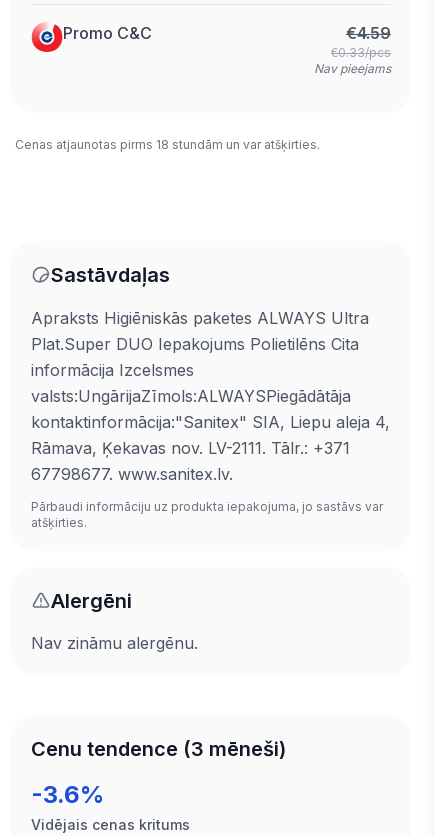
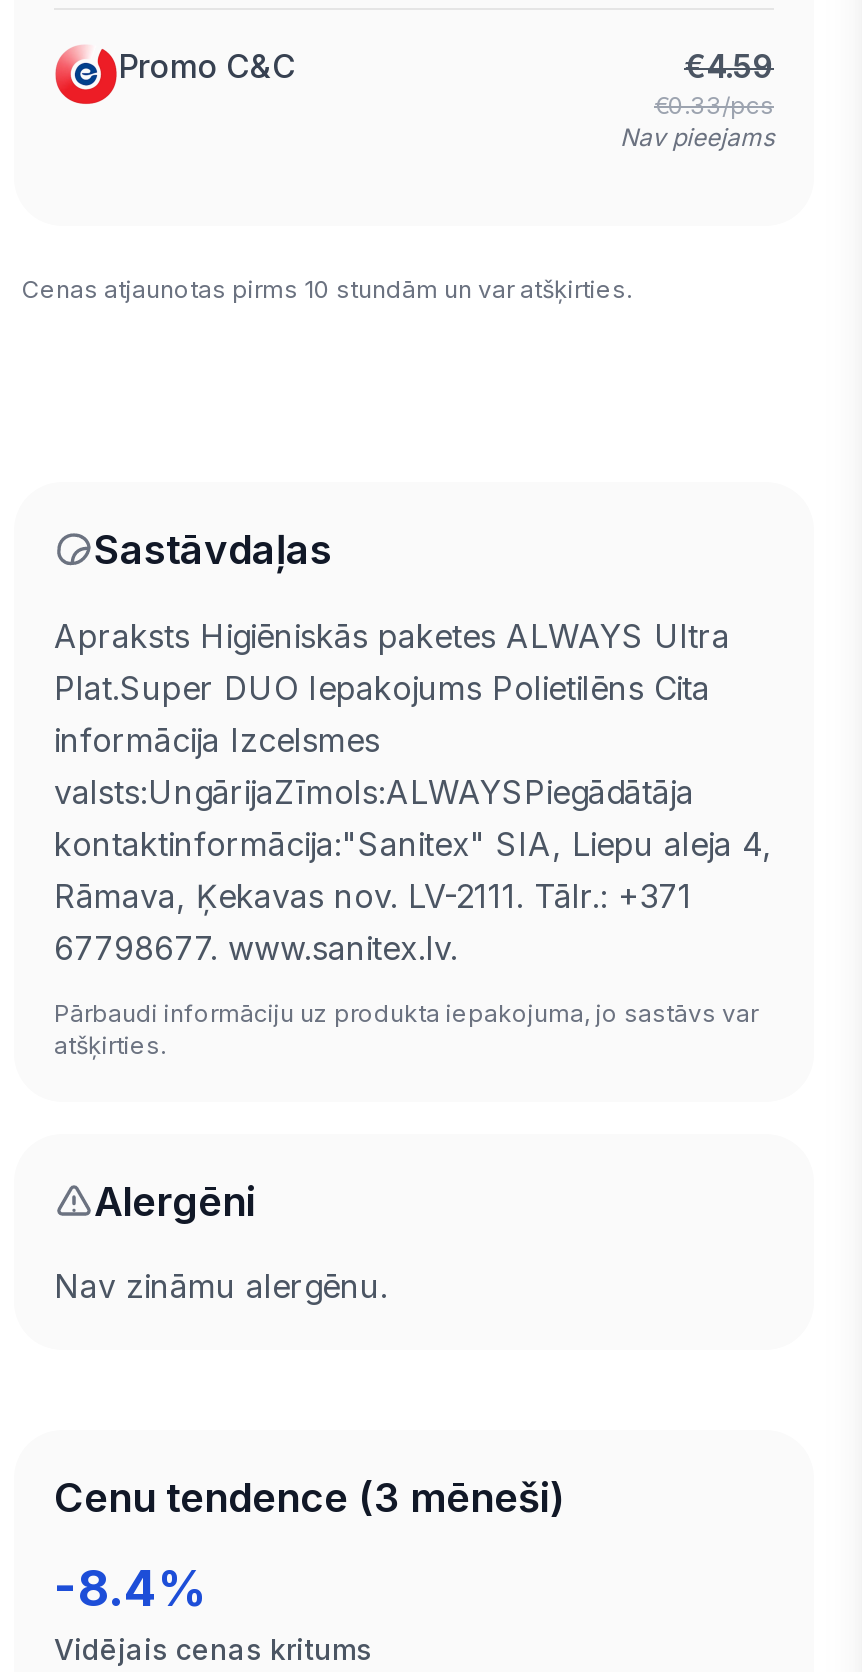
[15,137,320,152] Cenas atjaunotas pirms 18 stundām un var atšķirties. -> [22,274,632,304] Cenas atjaunotas pirms 10 stundām un var atšķirties.
[31,780,104,809] -3.6% -> [54,1560,206,1618] -8.4%

